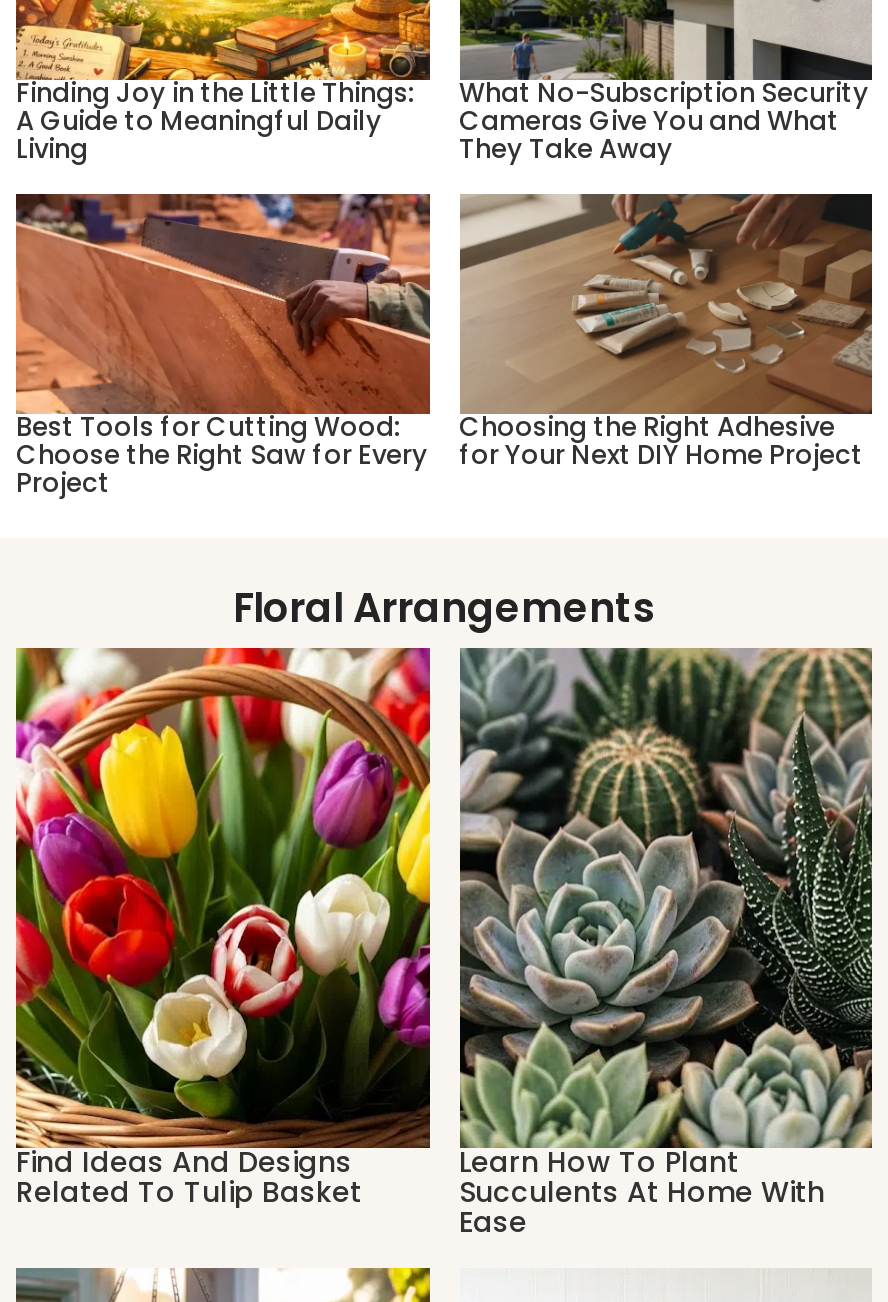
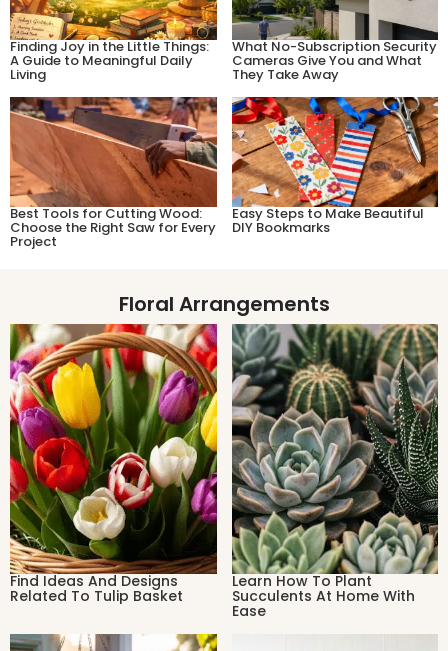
[458,192,874,474] [image] | Choosing the Right Adhesive | for Your Next DIY Home Project -> [231,96,439,237] [image] | Easy Steps to Make Beautiful | DIY Bookmarks

